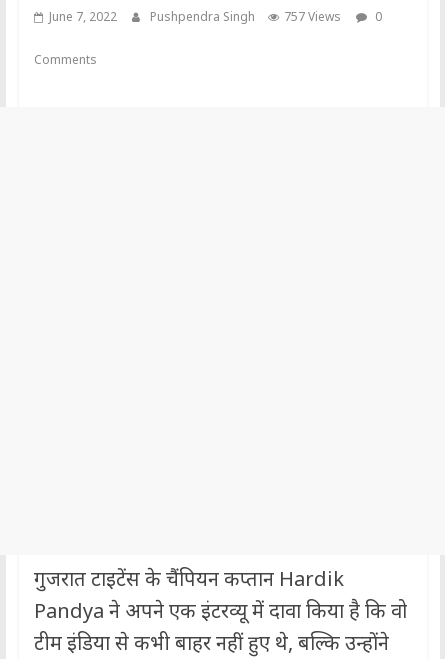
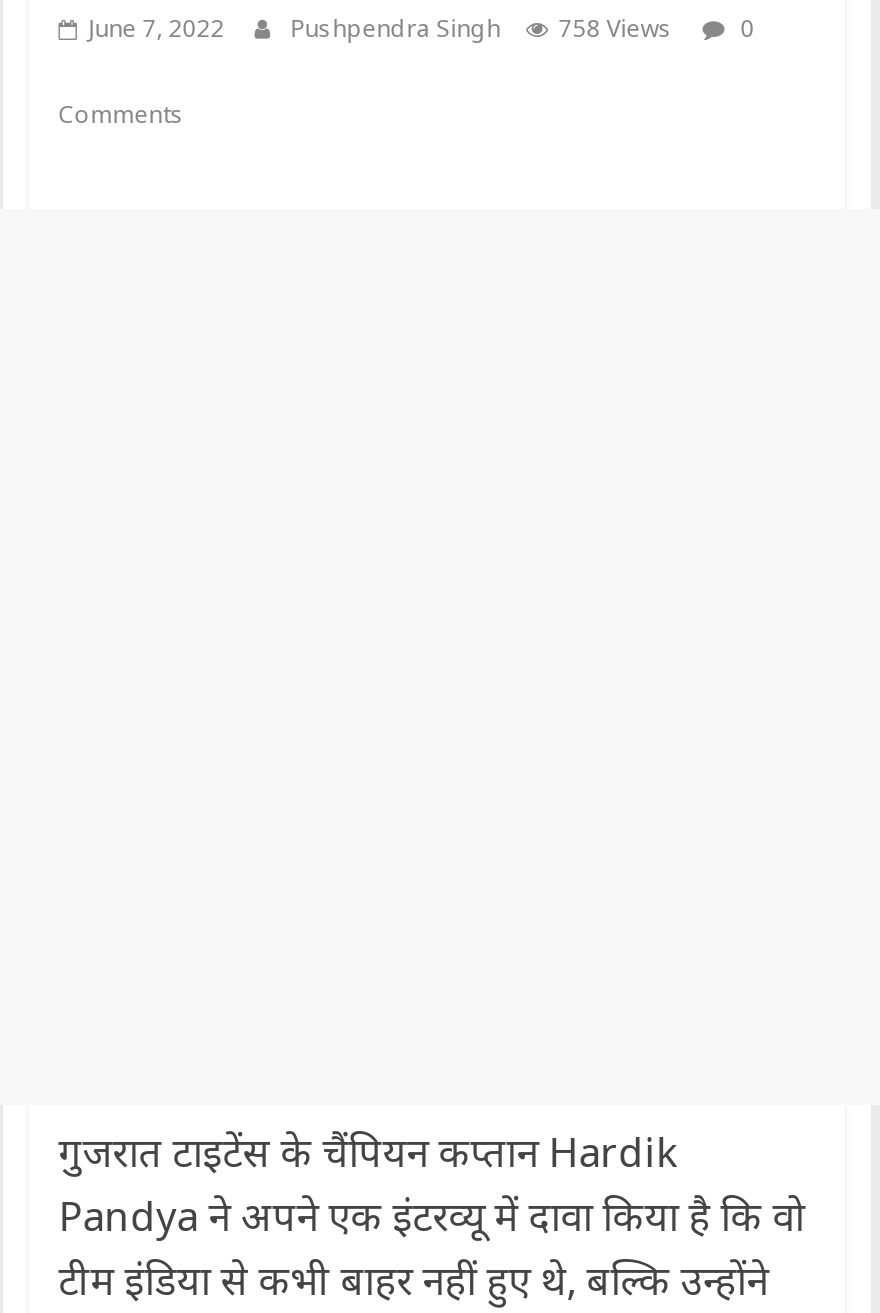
[49,8,382,25] June 7, 2022 Pushpendra Singh 757 Views 0 -> [89,11,755,45] June 7, 2022 Pushpendra Singh 758 Views 0

